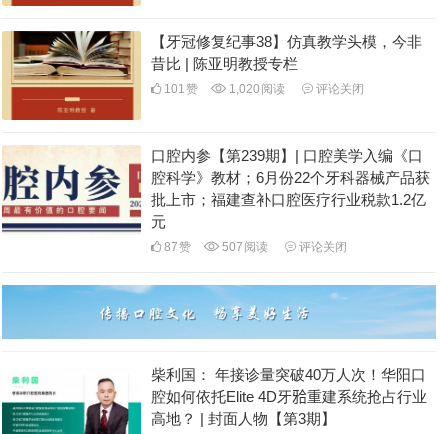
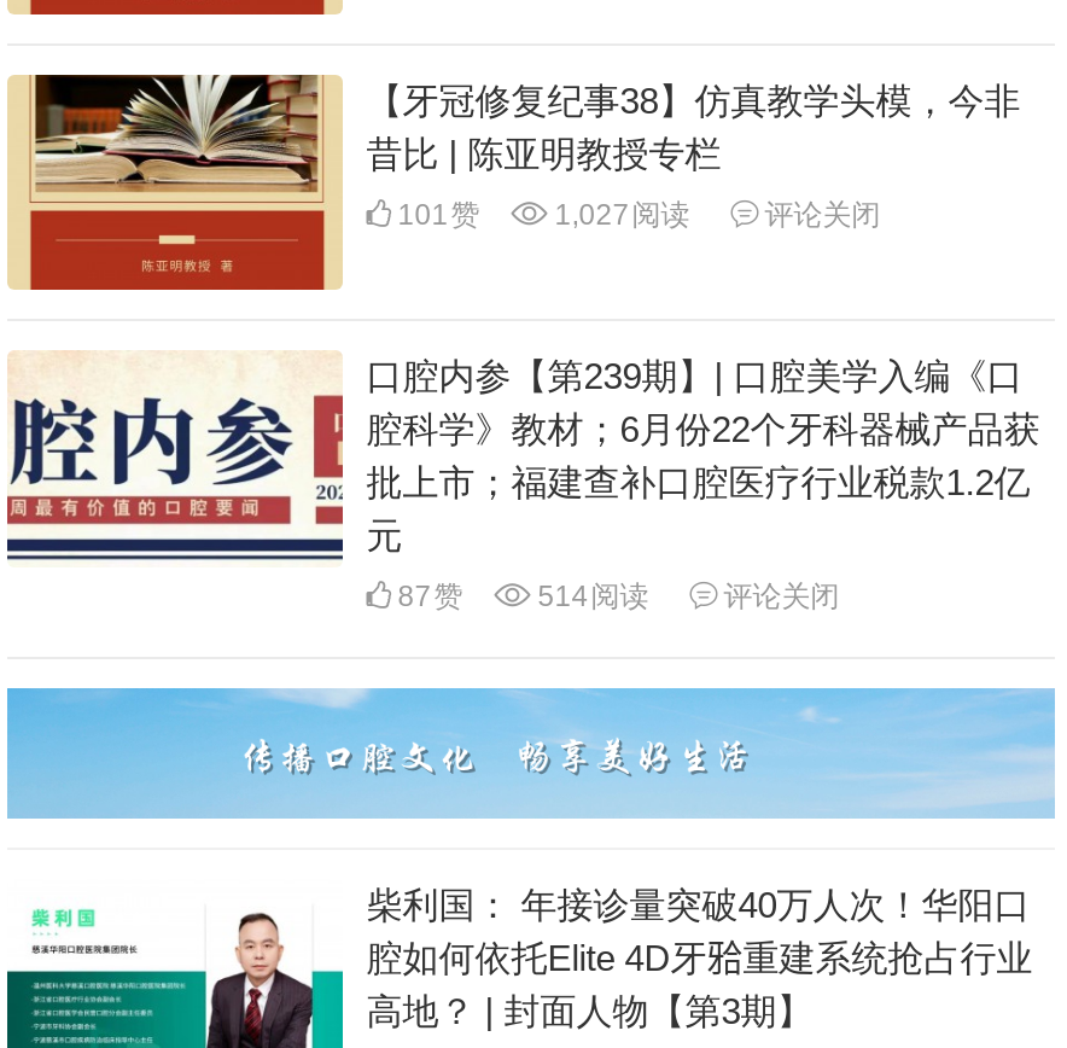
[161,82,364,96] 101赞 1,020阅读 评论关闭 -> [391,197,881,231] 101赞 1,027阅读 评论关闭
[161,240,347,254] 87赞 507阅读 评论关闭 -> [391,580,840,614] 87赞 514阅读 评论关闭

